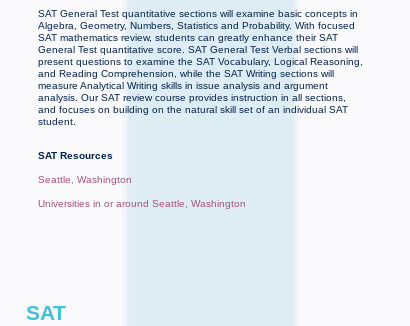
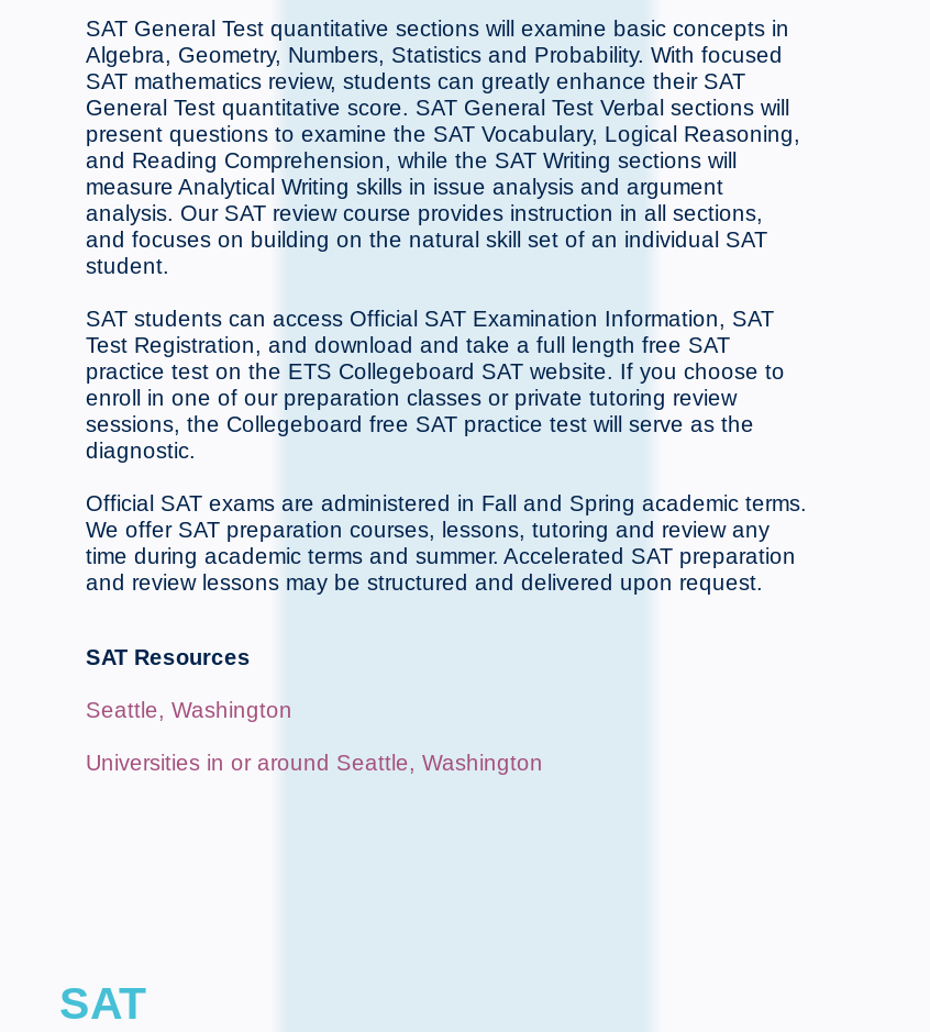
none -> [86,308,807,595] SAT students can access Official SAT Examination Information, SAT | Test Registration, and download and take a full length free SAT | practice test on the ETS Collegeboard SAT website. If you choose to | enroll in one of our preparation classes or private tutoring review | sessions, the Collegeboard free SAT practice test will serve as the | diagnostic. | Official SAT exams are administered in Fall and Spring academic terms. | We offer SAT preparation courses, lessons, tutoring and review any | time during academic terms and summer. Accelerated SAT preparation | and review lessons may be structured and delivered upon request.

